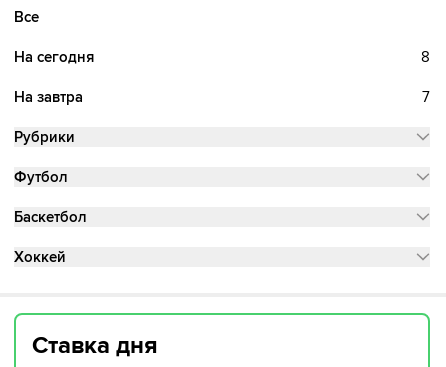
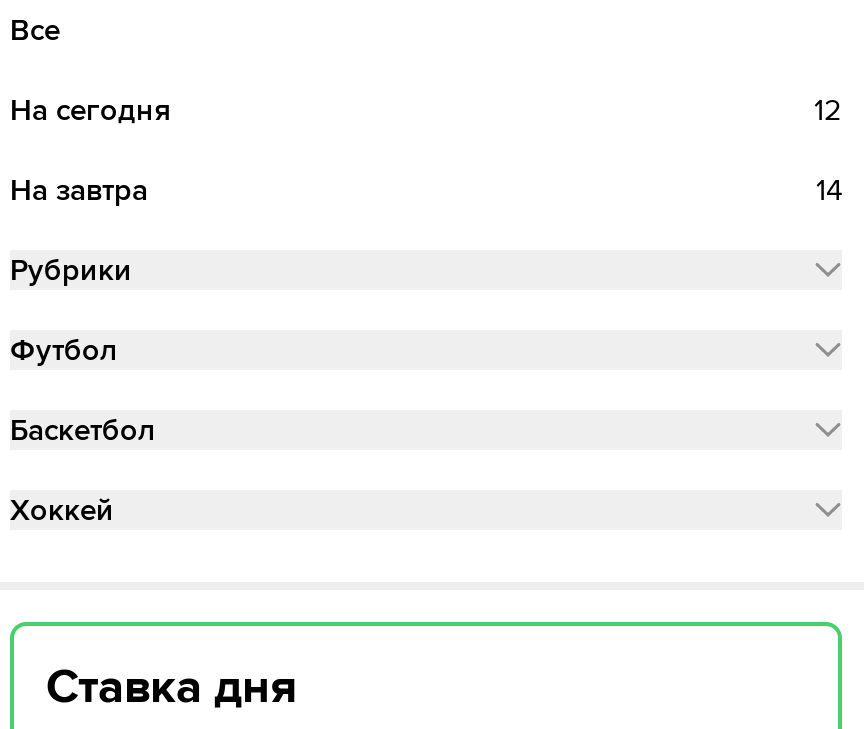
[421,48,430,66] 8 -> [814,92,842,128] 12
[422,88,430,106] 7 -> [816,172,842,208] 14

